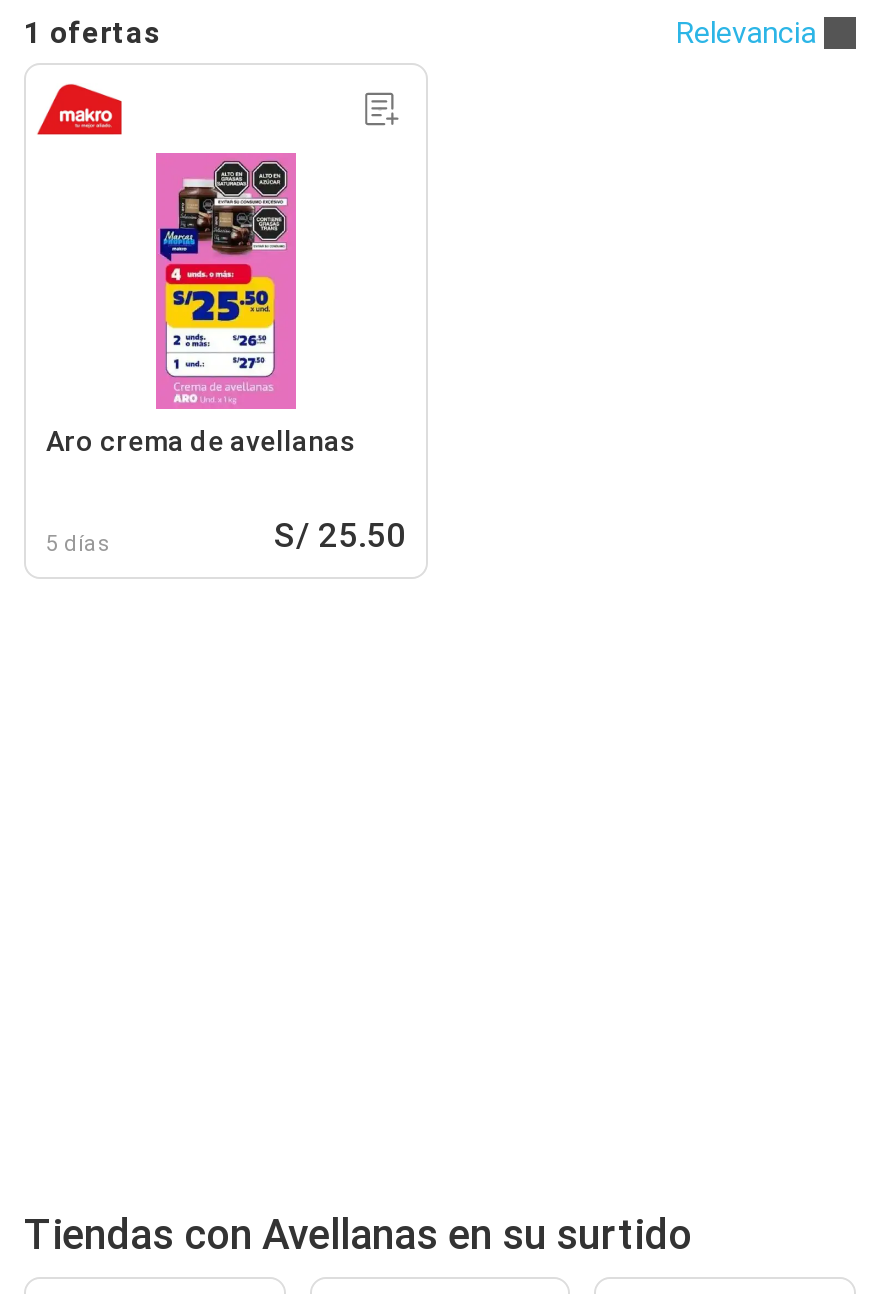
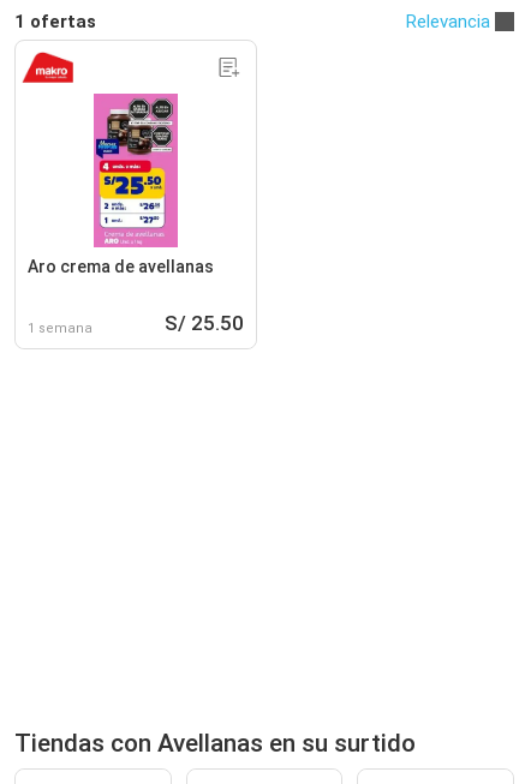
[46,530,110,556] 5 días -> [28,320,93,336] 1 semana

